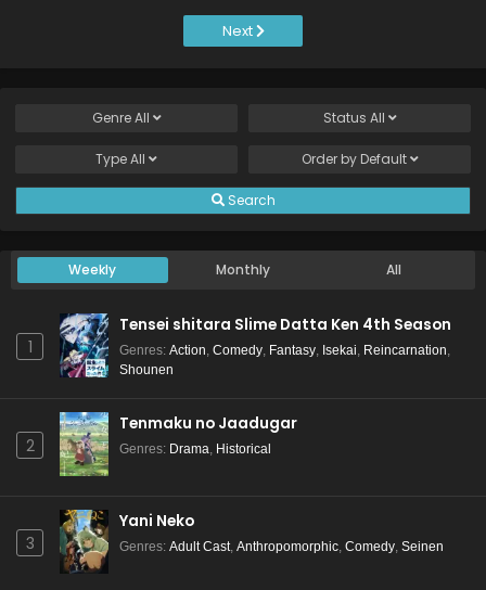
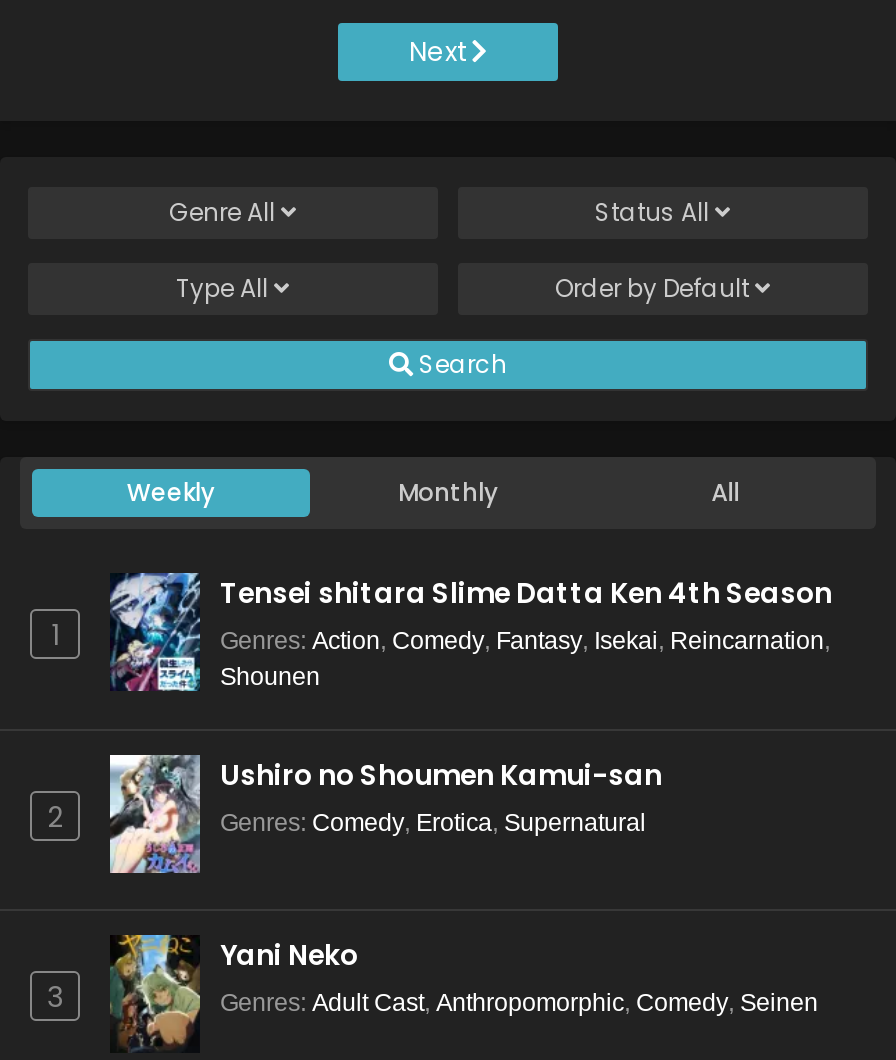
[59,411,297,477] [image] | Tenmaku no Jaadugar | Genres: Drama, Historical -> [108,753,662,875] [image] | Ushiro no Shoumen Kamui-san | Genres: Comedy, Erotica, Supernatural

